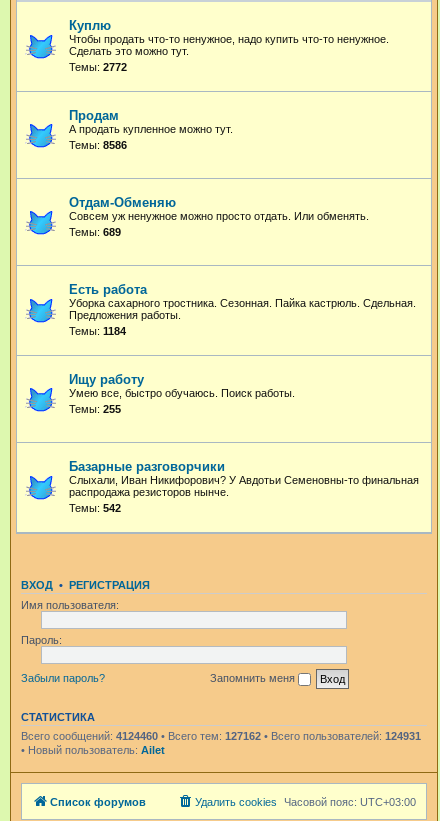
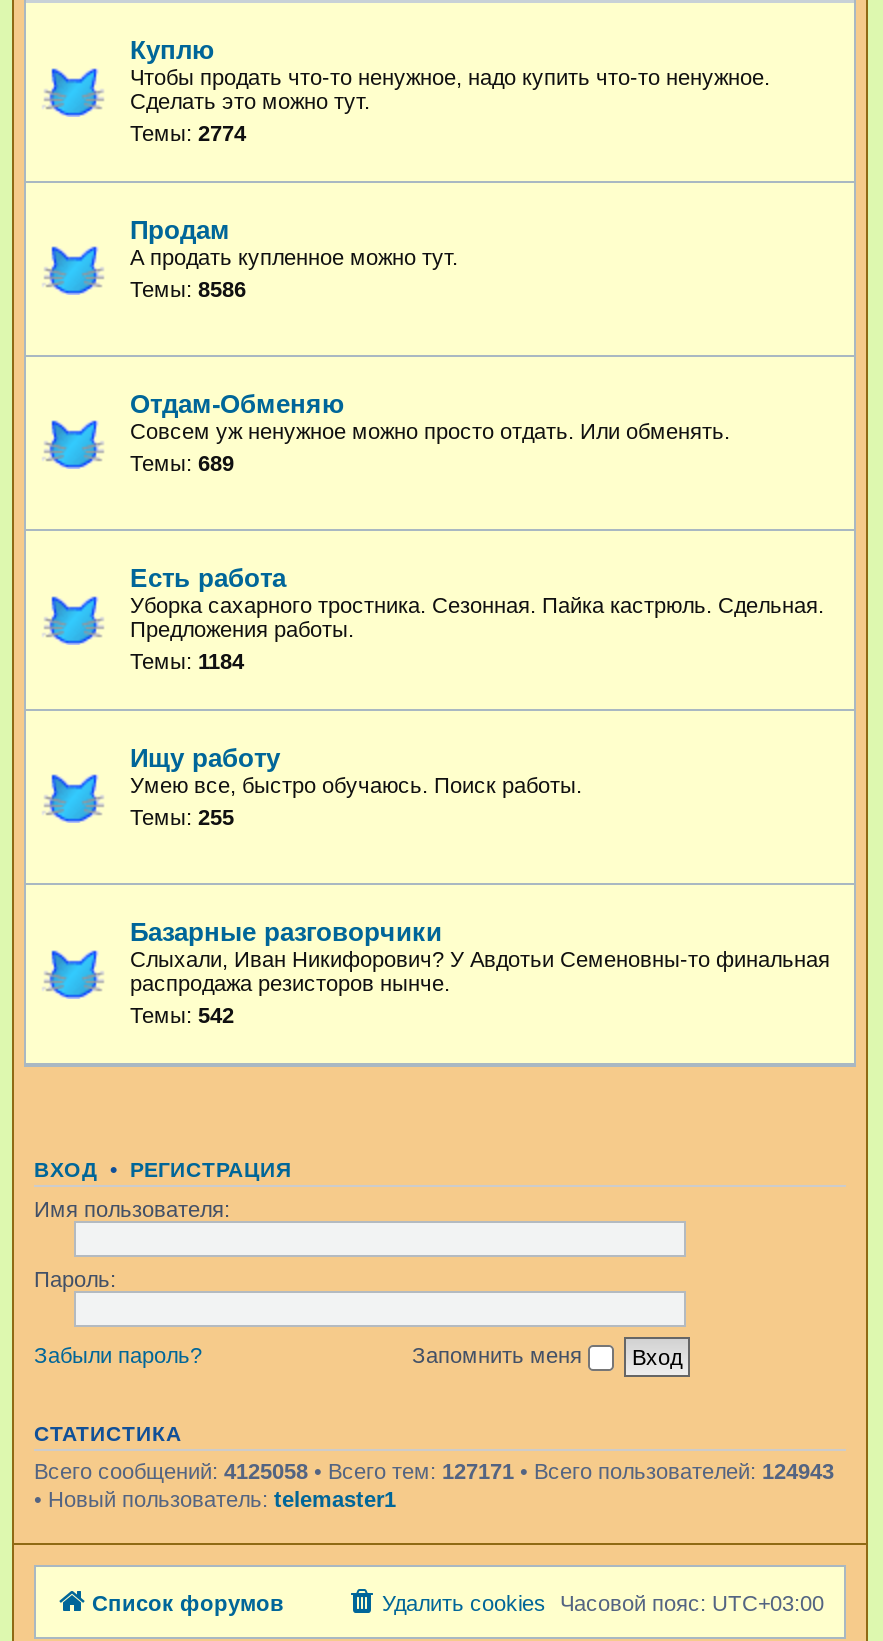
[69,61,127,73] Темы: 2772 -> [130,121,246,145] Темы: 2774
[21,729,421,741] Всего сообщений: 4124460 • Всего тем: 127162 • Всего пользователей: 124931 -> [34,1458,834,1482] Всего сообщений: 4125058 • Всего тем: 127171 • Всего пользователей: 124943
[21,743,165,755] • Новый пользователь: Ailet -> [34,1486,396,1510] • Новый пользователь: telemaster1

